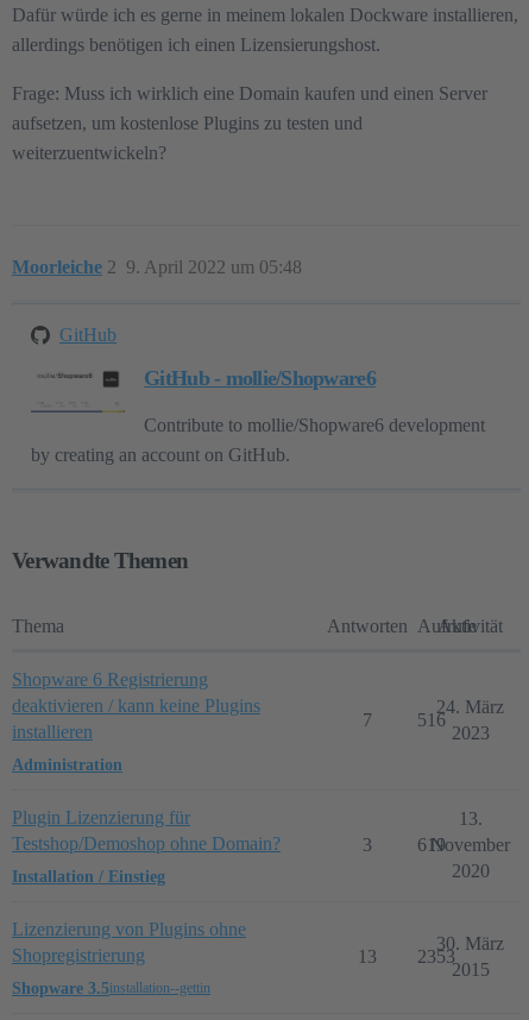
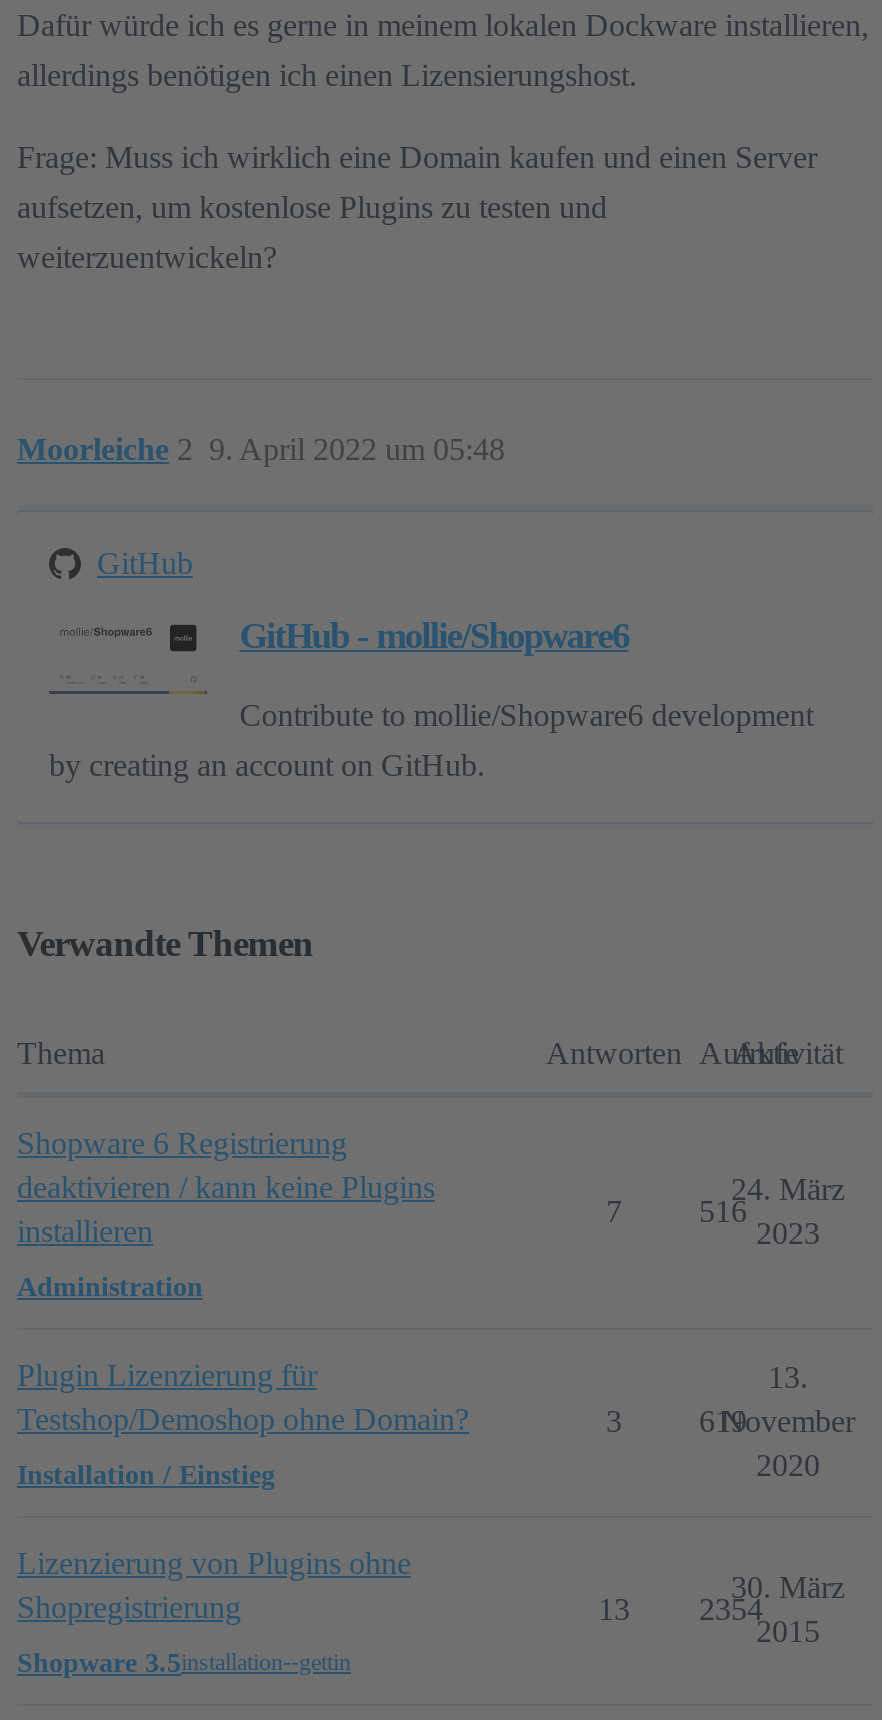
[417,947,455,967] 2353 -> [699,1593,763,1627] 2354

